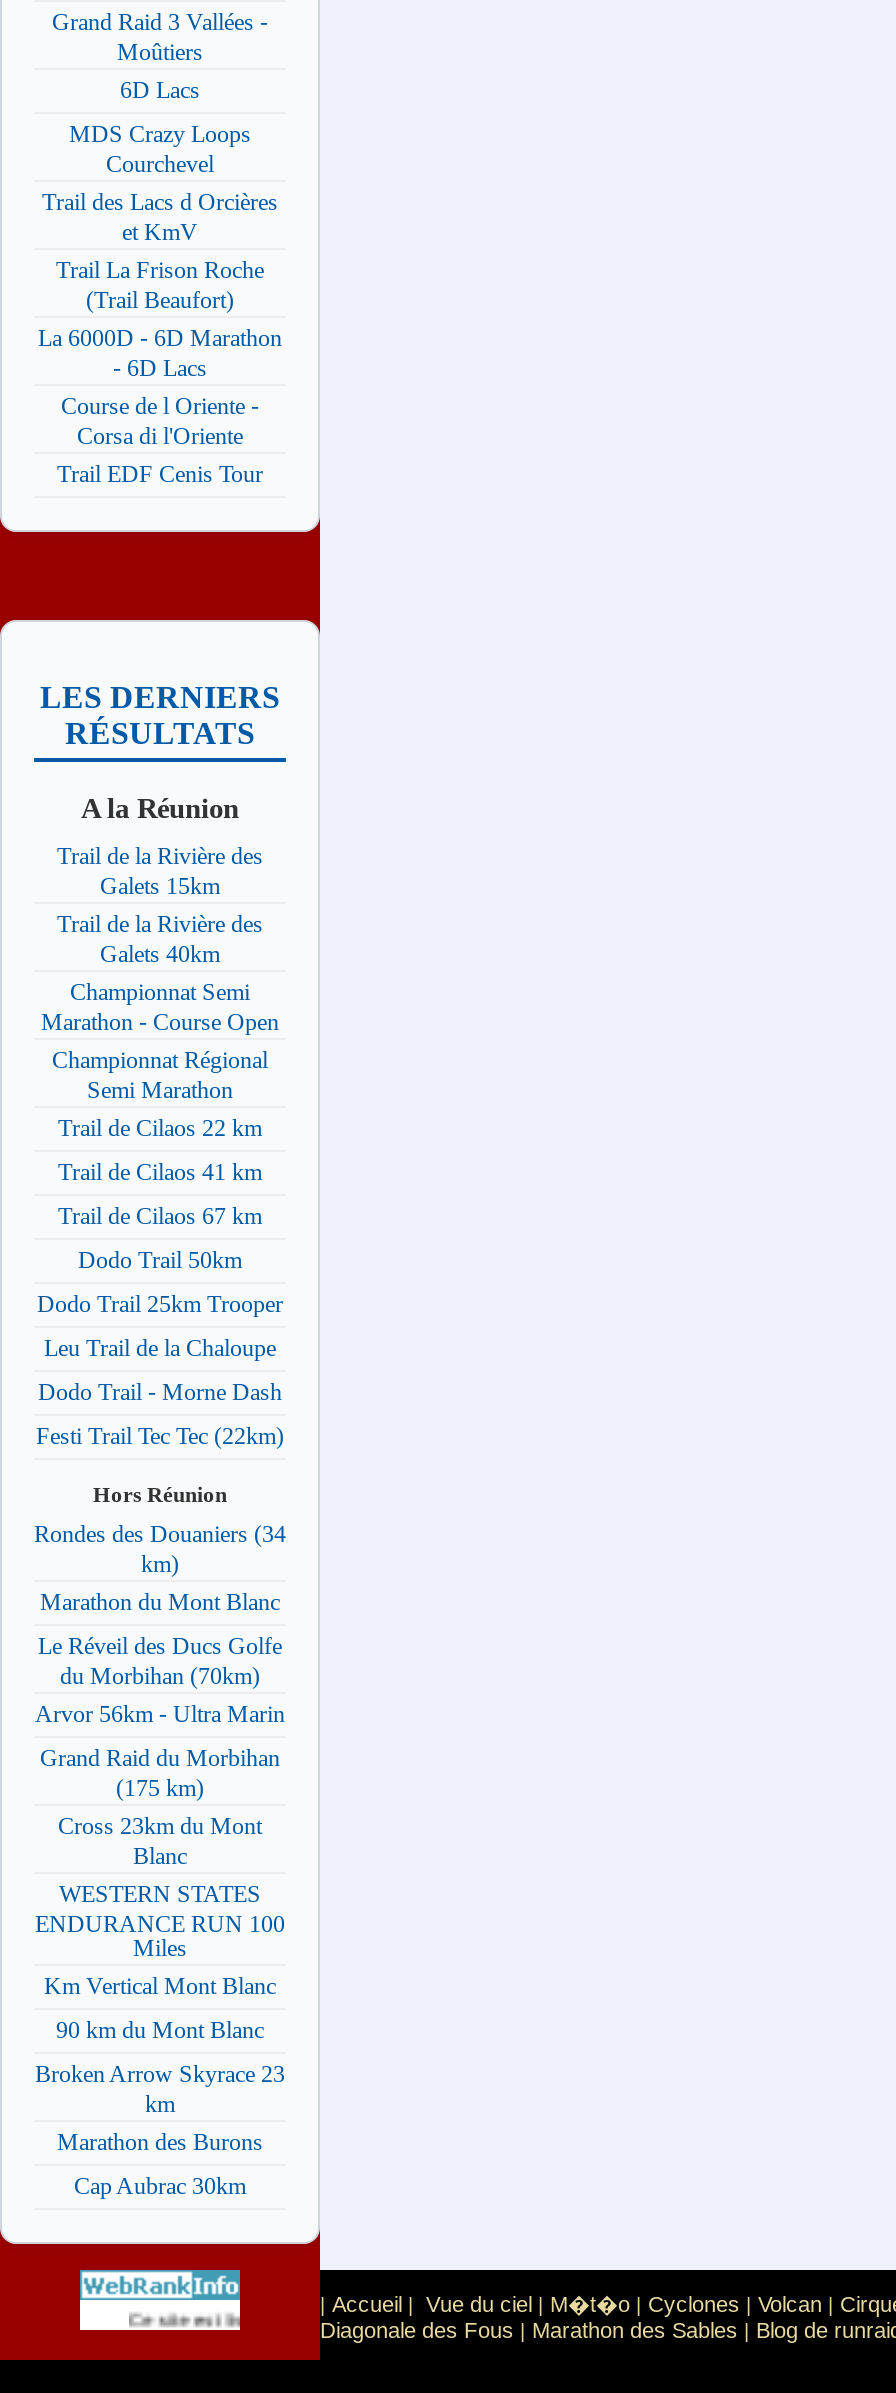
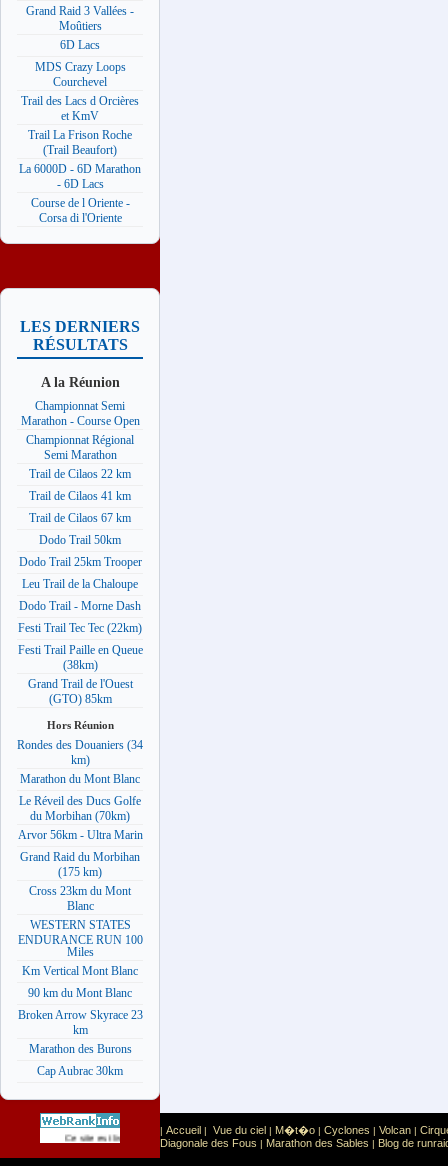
[57,461,263,489] Trail EDF Cenis Tour -> none
[57,843,263,965] Trail de la Rivière des | Galets 15km | Trail de la Rivière des | Galets 40km -> none
moved [36,979,284,1451] -> [18,399,142,635]: Championnat Semi | Marathon - Course Open | Championnat Régional | ... | Dodo Trail - Morne Dash | Festi Trail Tec Tec (22km)
none -> [17,643,142,704] Festi Trail Paille en Queue | (38km) | Grand Trail de l'Ouest | (GTO) 85km

